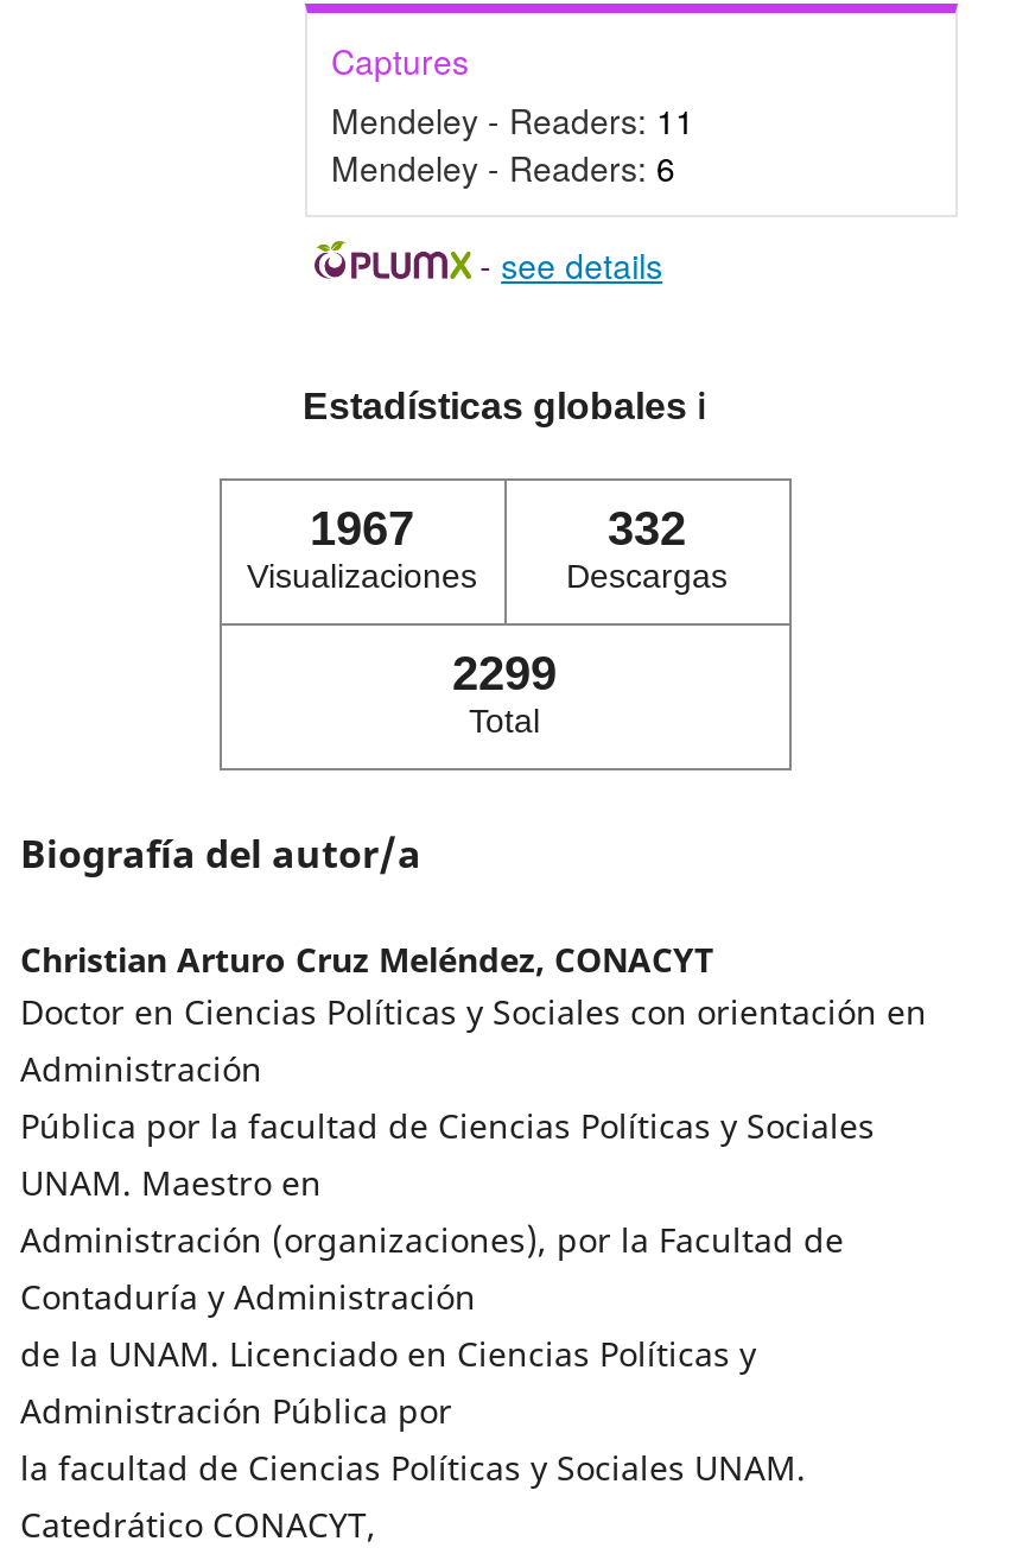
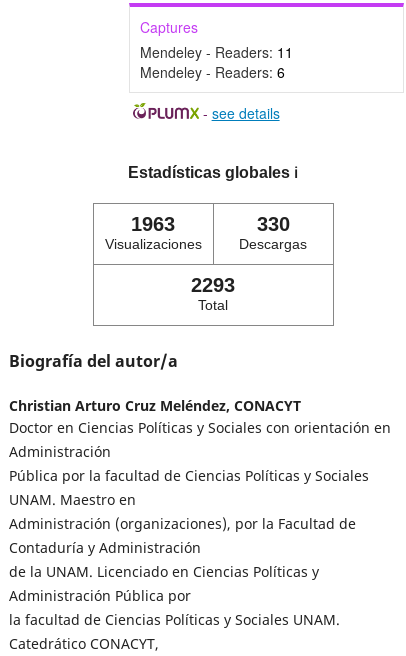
[310,502,414,555] 1967 -> [131,213,175,235] 1963
[608,502,686,555] 332 -> [256,213,289,235] 330
[452,647,557,699] 2299 -> [191,274,235,296] 2293

